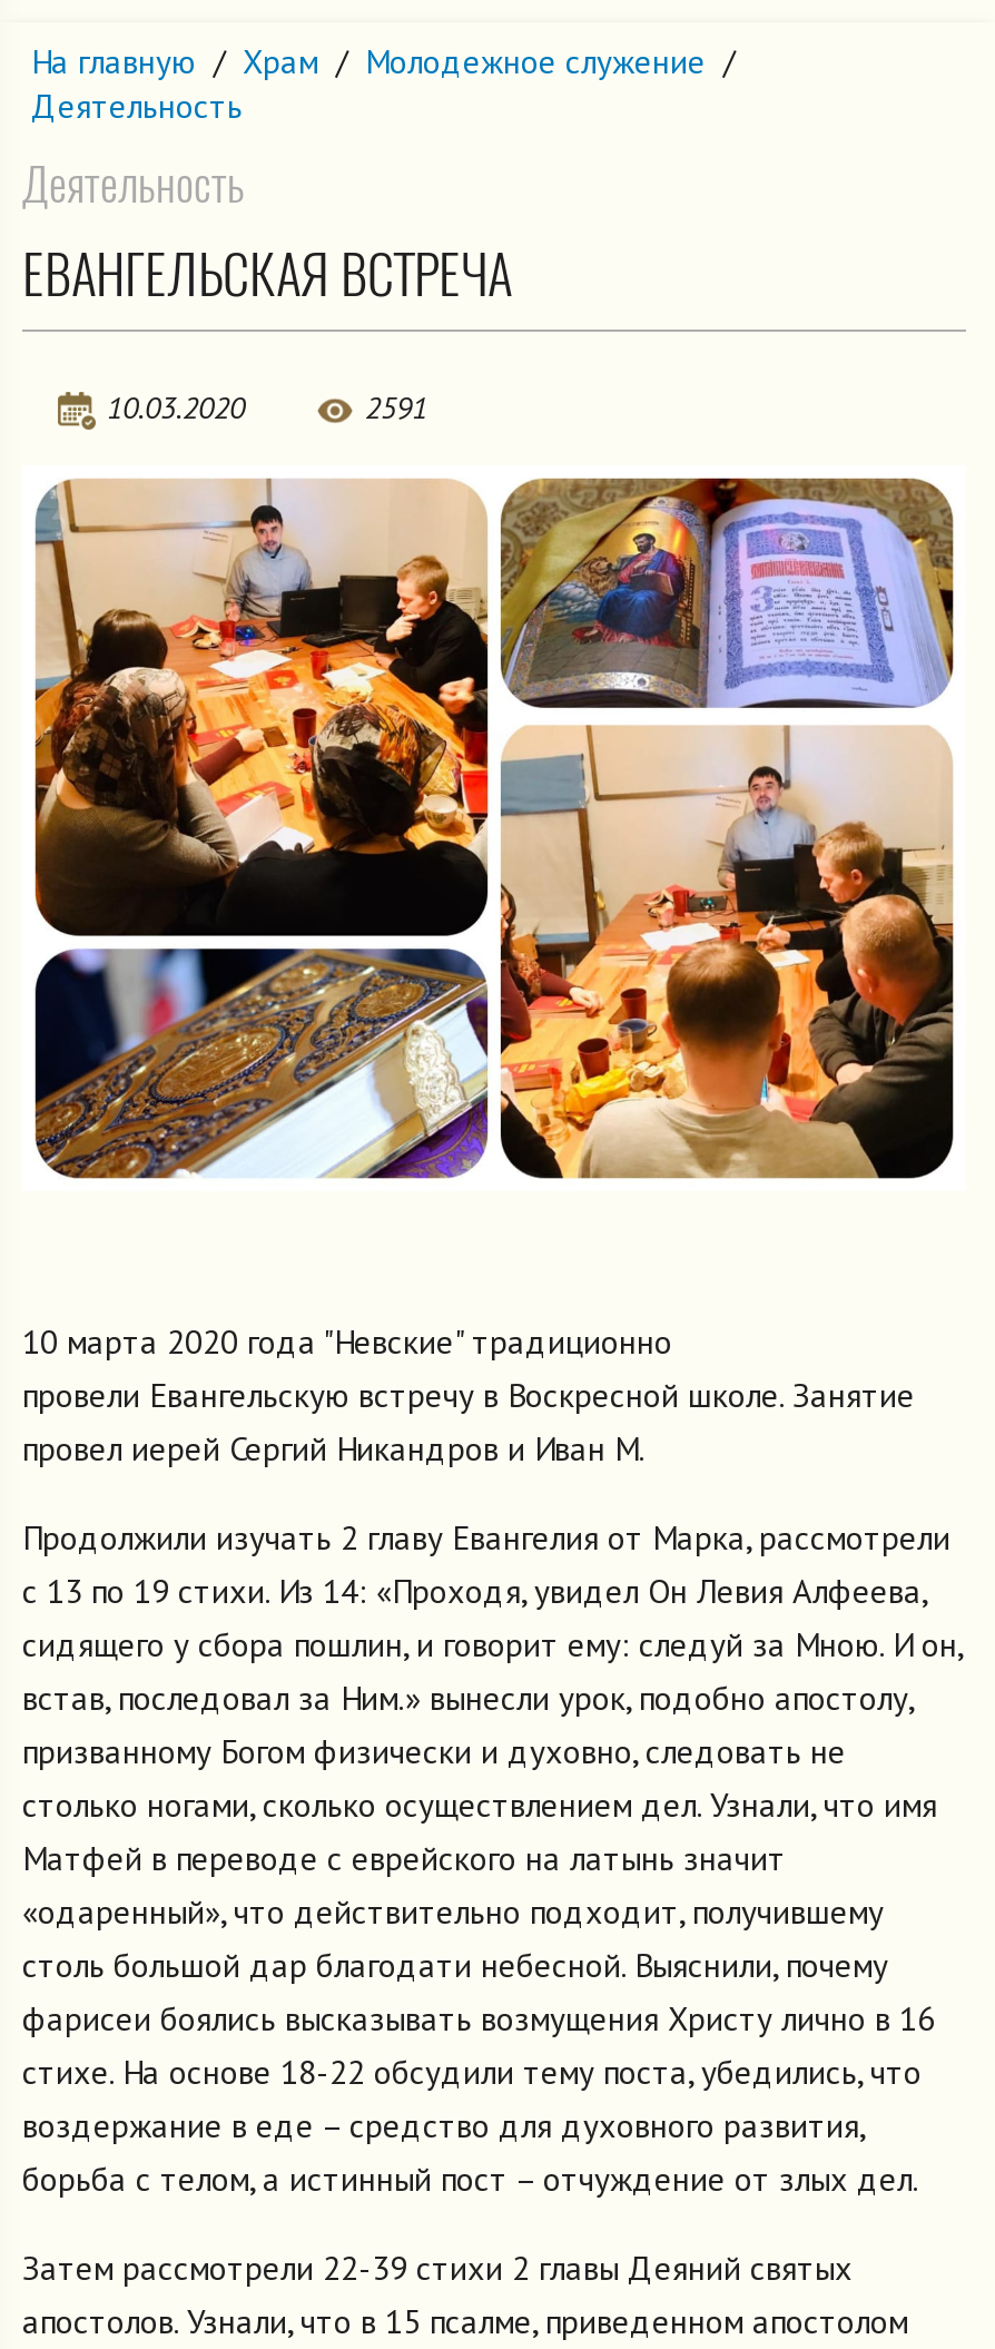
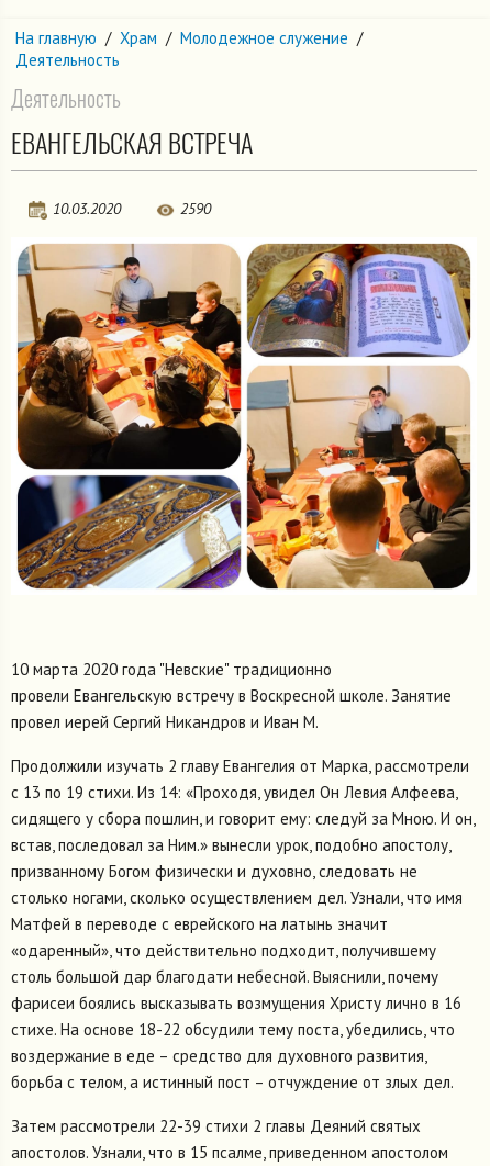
[365,387,427,427] 2591 -> [180,199,211,218] 2590

